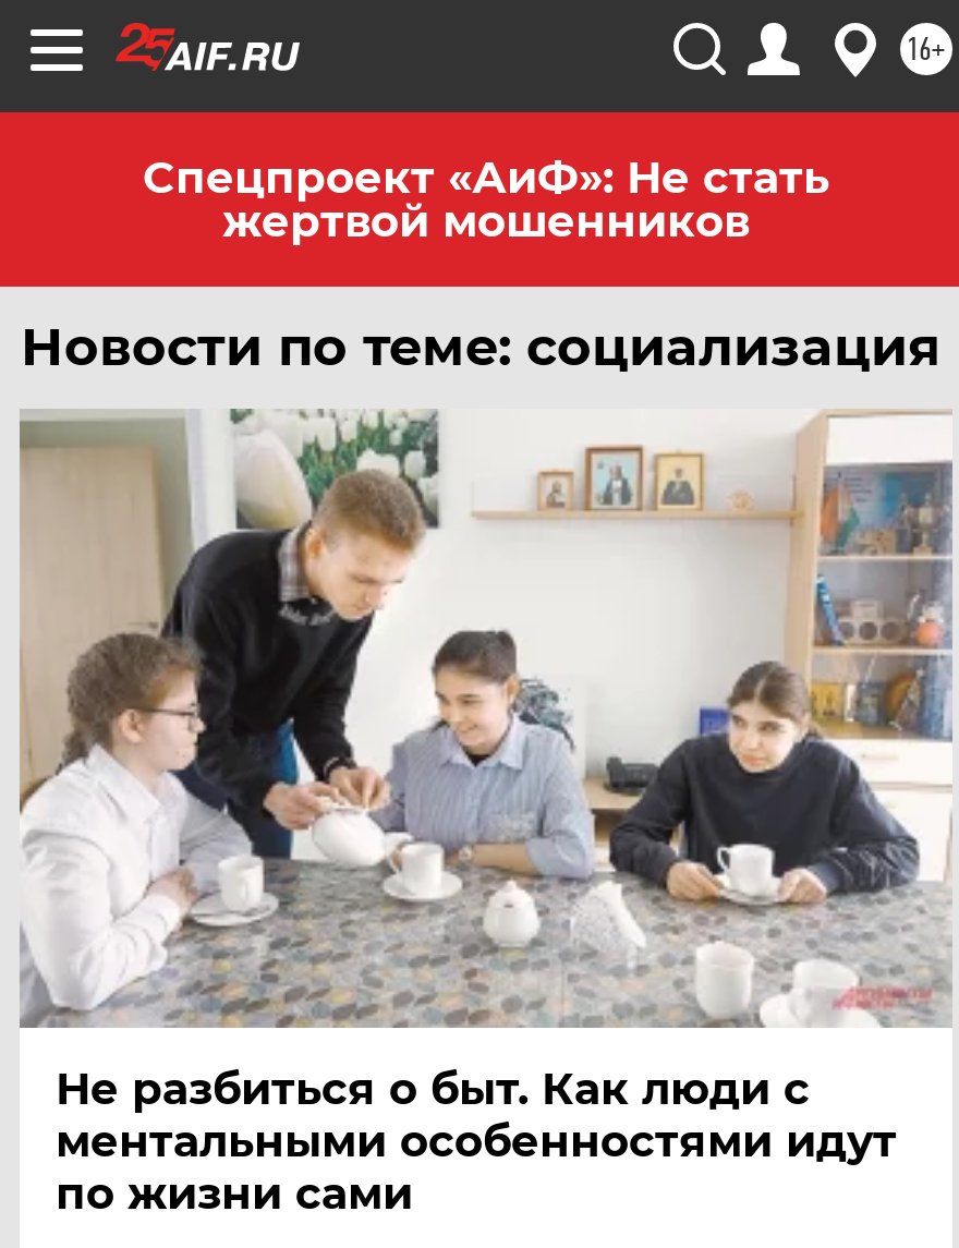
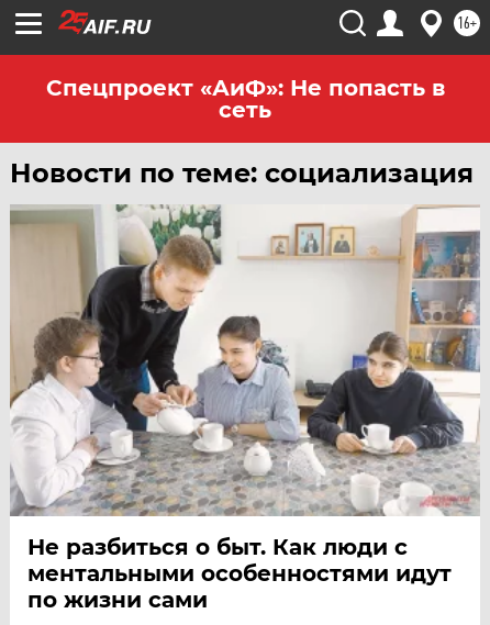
[143,152,829,247] Спецпроект «АиФ»: Не стать | жертвой мошенников -> [46,75,444,123] Спецпроект «АиФ»: Не попасть в | сеть

